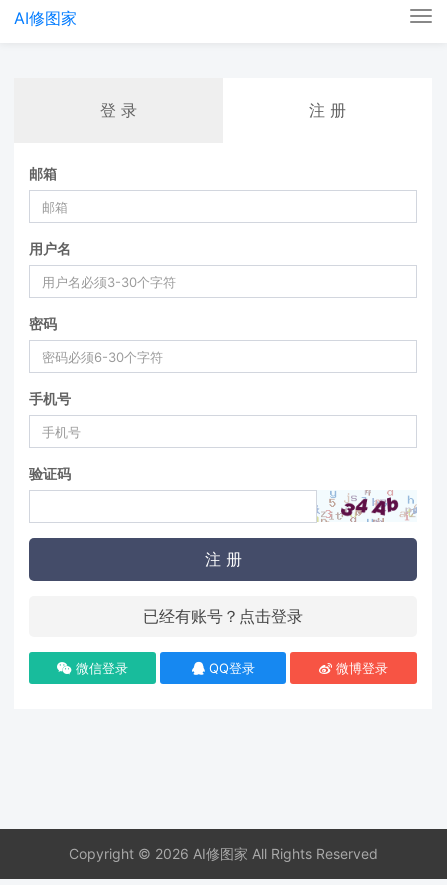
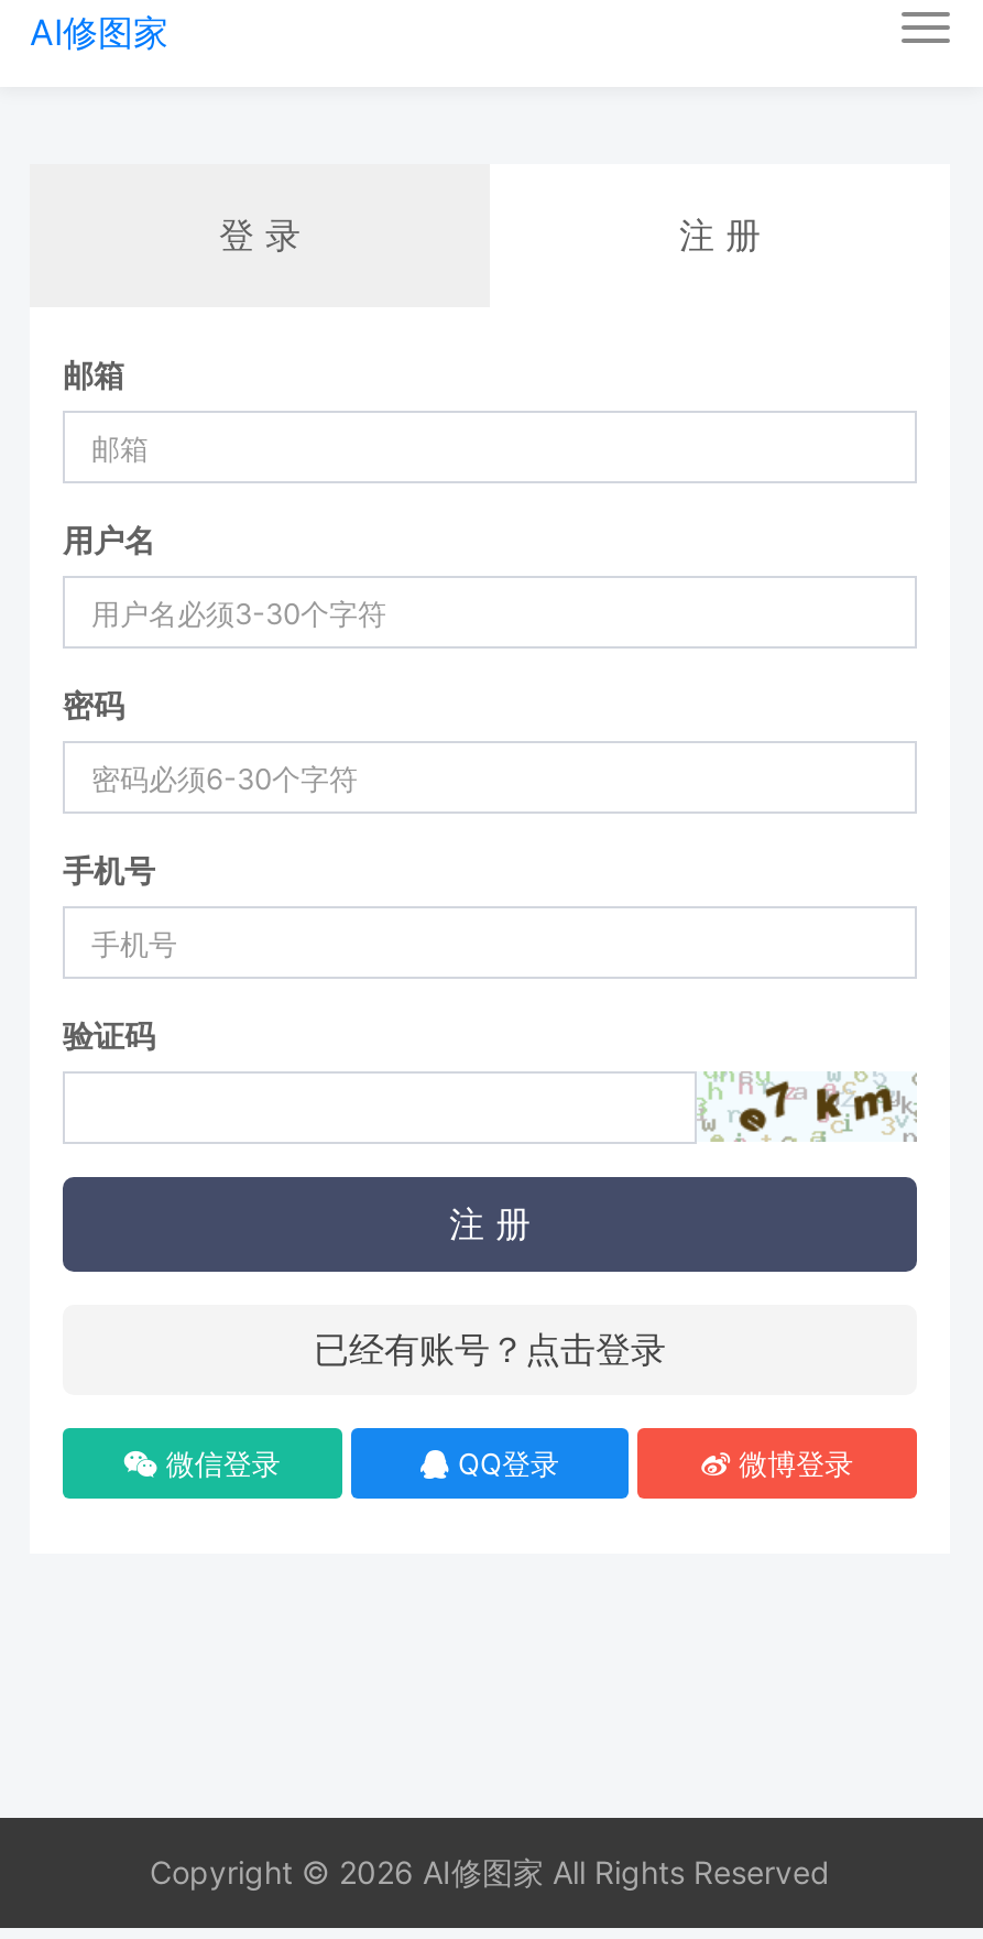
[317,490,416,522] [image] -> [697,1071,917,1142] [image]

